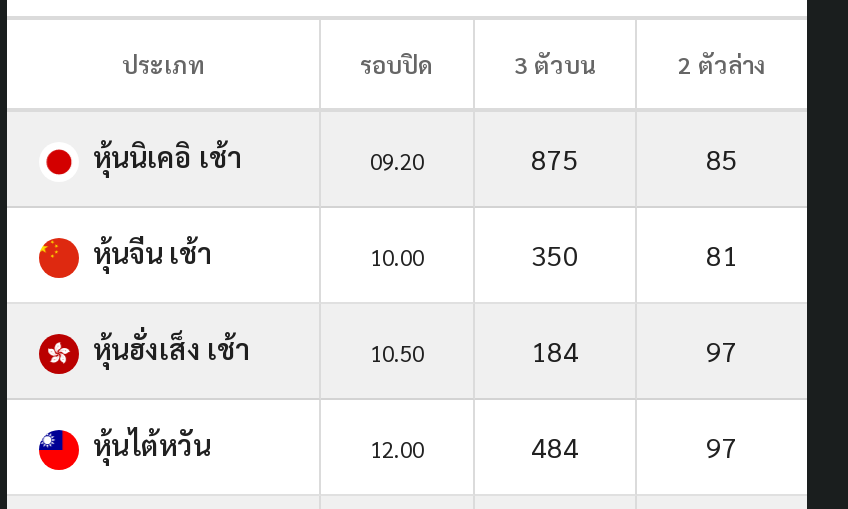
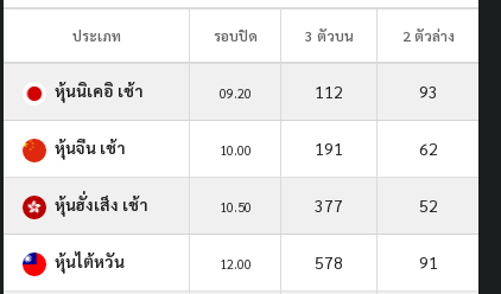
[531,140,579,176] 875 -> [315,80,343,102] 112
[706,140,738,176] 85 -> [418,80,437,102] 93
[531,236,579,272] 350 -> [315,137,343,159] 191
[706,236,738,272] 81 -> [418,137,437,159] 62
[531,332,579,368] 184 -> [315,194,343,216] 377
[706,332,738,368] 97 -> [418,194,437,216] 52
[531,428,579,464] 484 -> [315,251,343,272] 578
[706,428,738,464] 97 -> [418,251,437,272] 91

